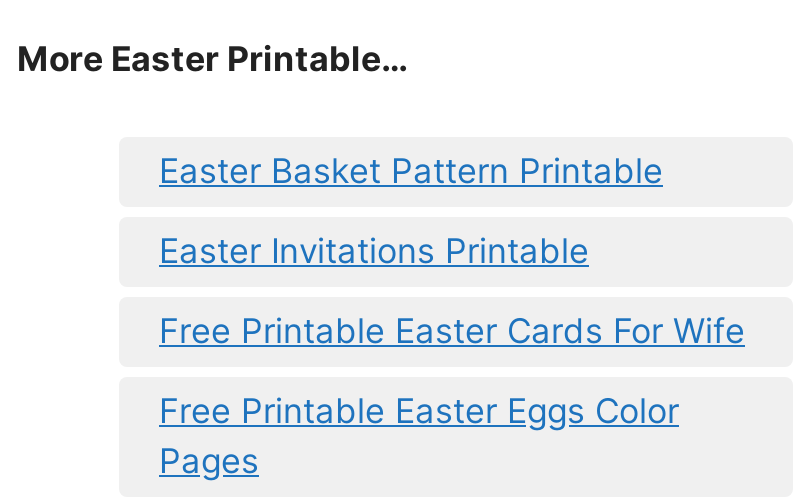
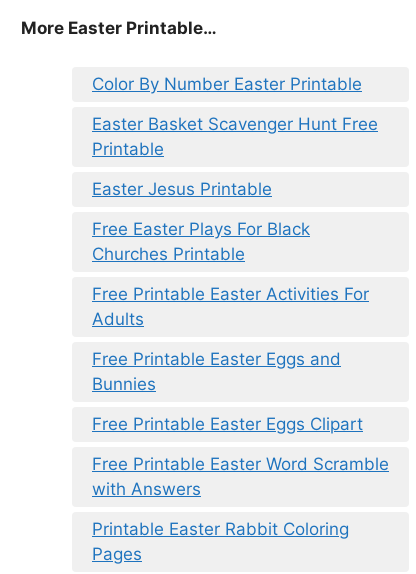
[159,151,745,431] Easter Basket Pattern Printable | Easter Invitations Printable | Free Printable Easter Cards For Wife | Free Printable Easter Eggs Color -> [92,74,389,539] Color By Number Easter Printable | Easter Basket Scavenger Hunt Free | Printable | Easter Jesus Printable | Free Easter Plays For Black | Churches Printable | Free Printable Easter Activities For | Adults | Free Printable Easter Eggs and | Bunnies | Free Printable Easter Eggs Clipart | Free Printable Easter Word Scramble | with Answers | Printable Easter Rabbit Coloring

